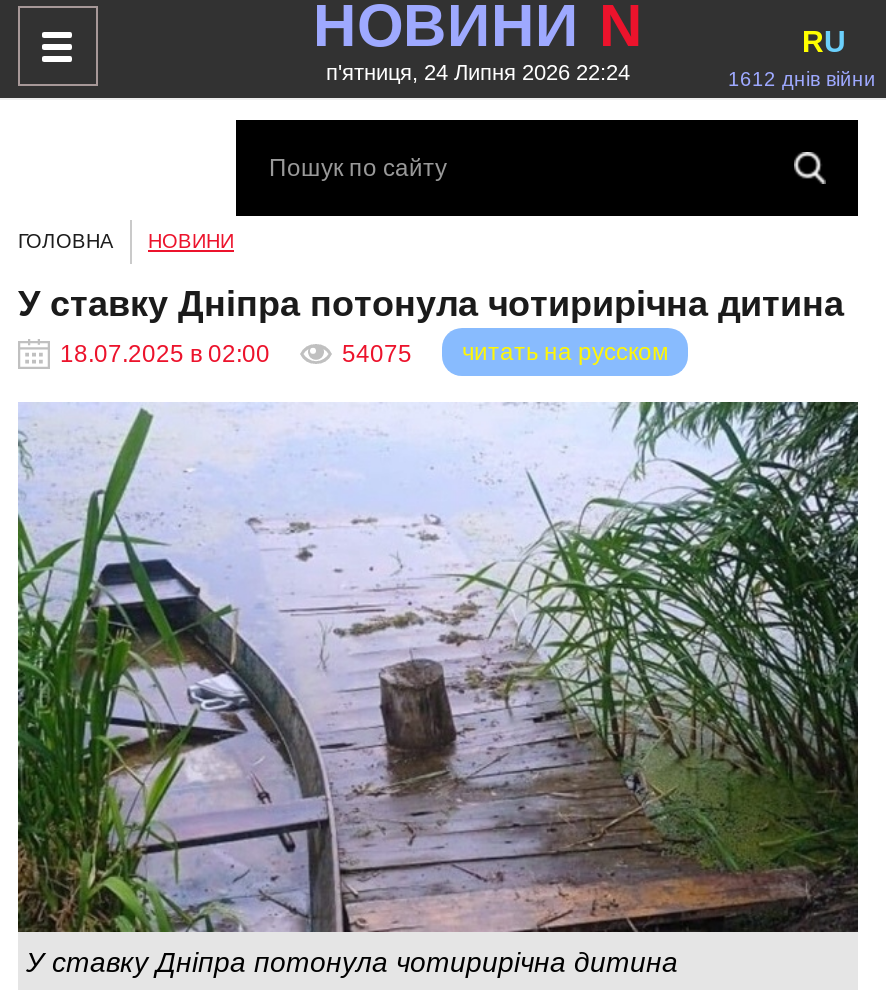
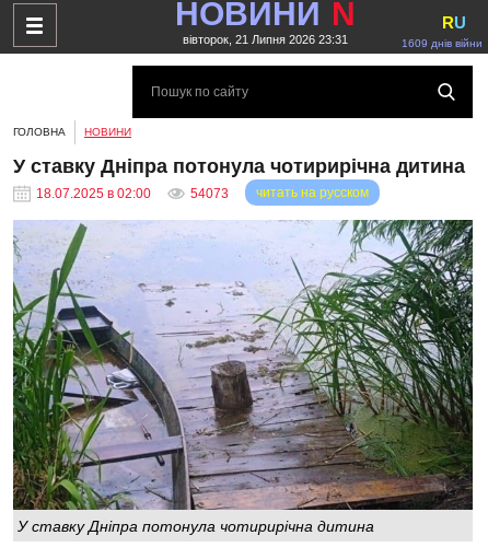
[326,60,630,84] п'ятниця, 24 Липня 2026 22:24 -> [182,33,347,46] вівторок, 21 Липня 2026 23:31
[728,68,876,90] 1612 днів війни -> [402,37,483,49] 1609 днів війни
[342,340,412,368] 54075 -> [190,186,229,201] 54073

